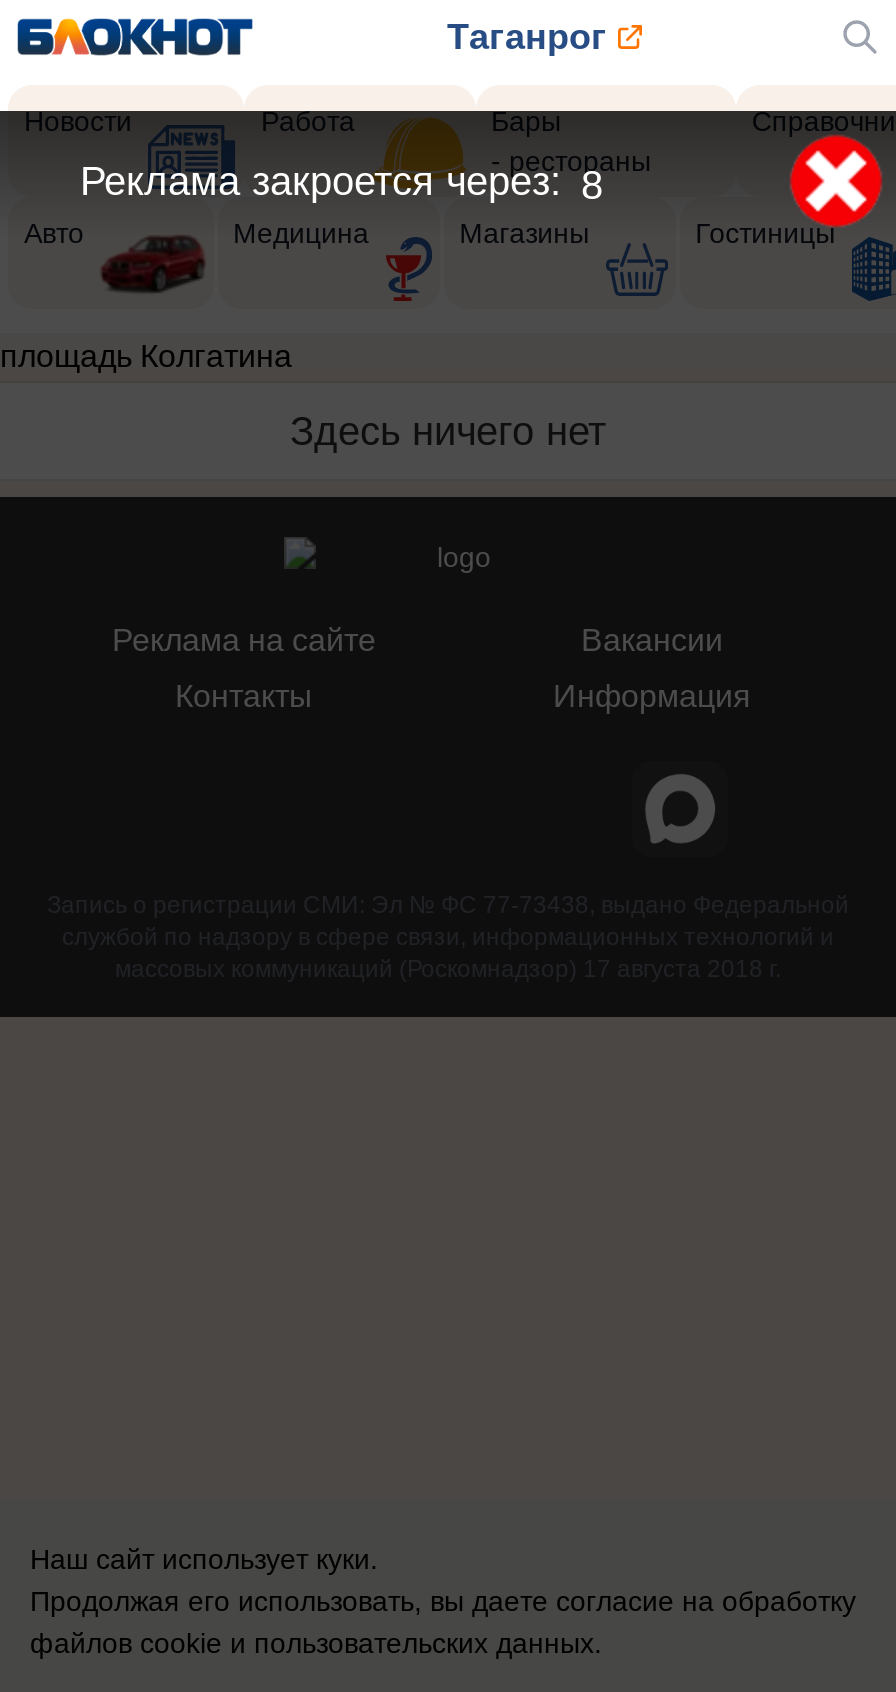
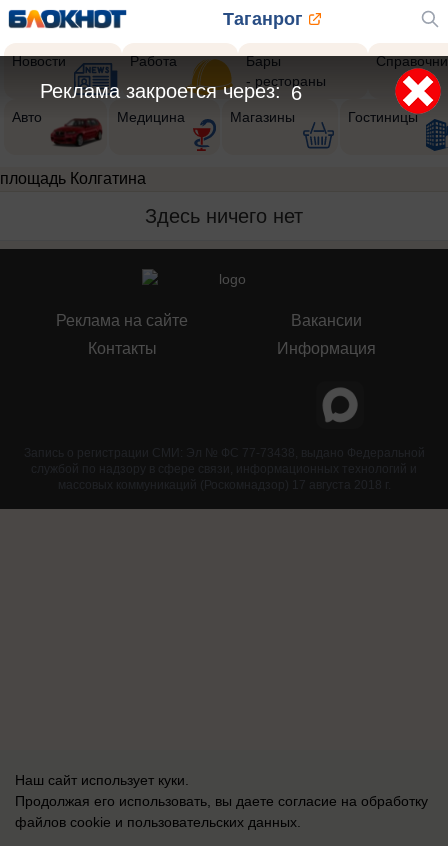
[581,162,603,206] 8 -> [290,82,301,104] 6

